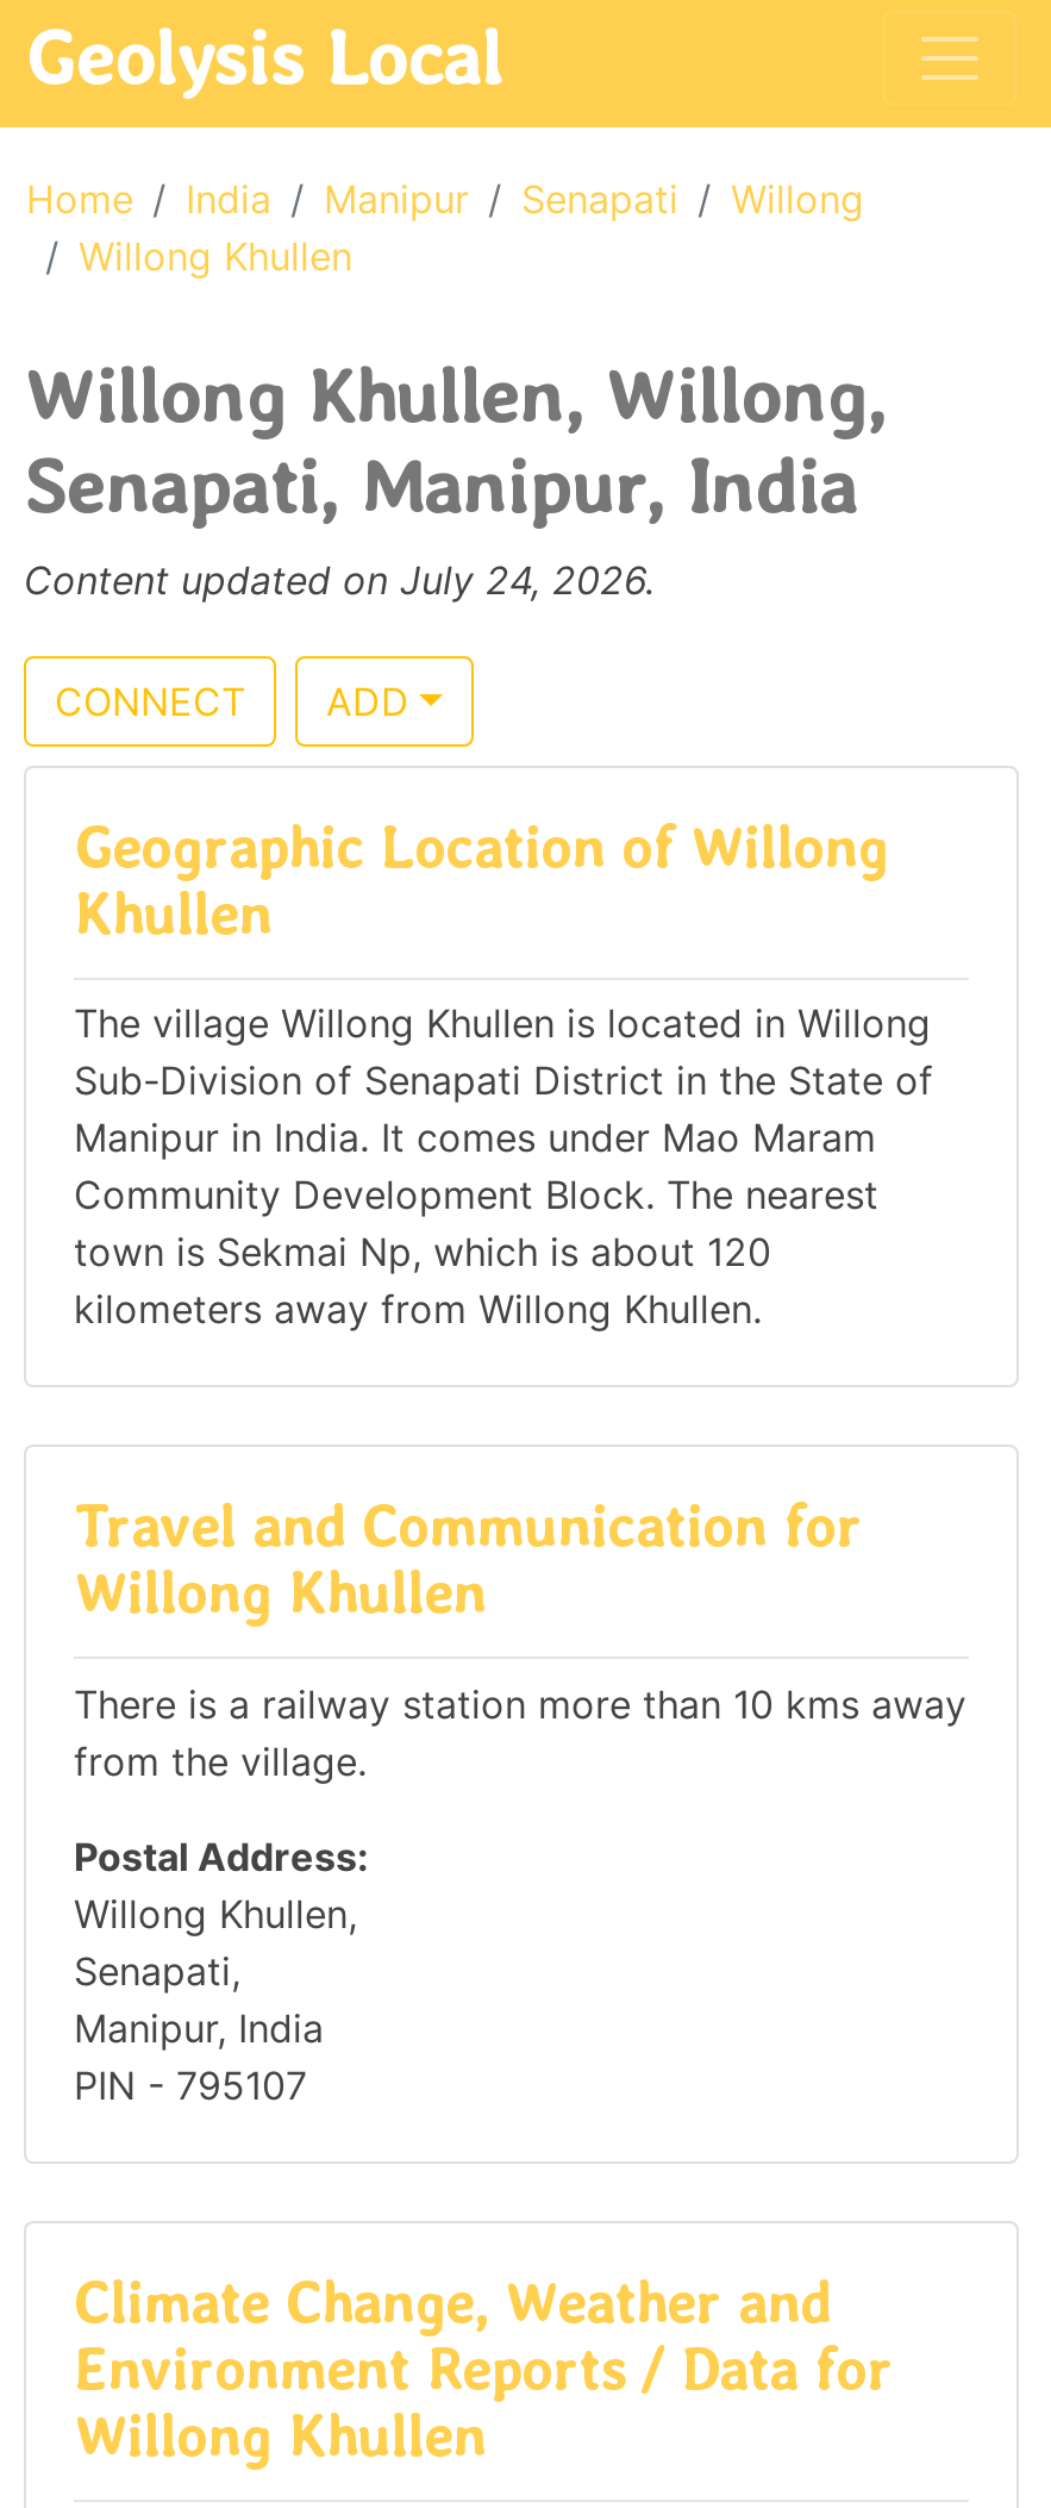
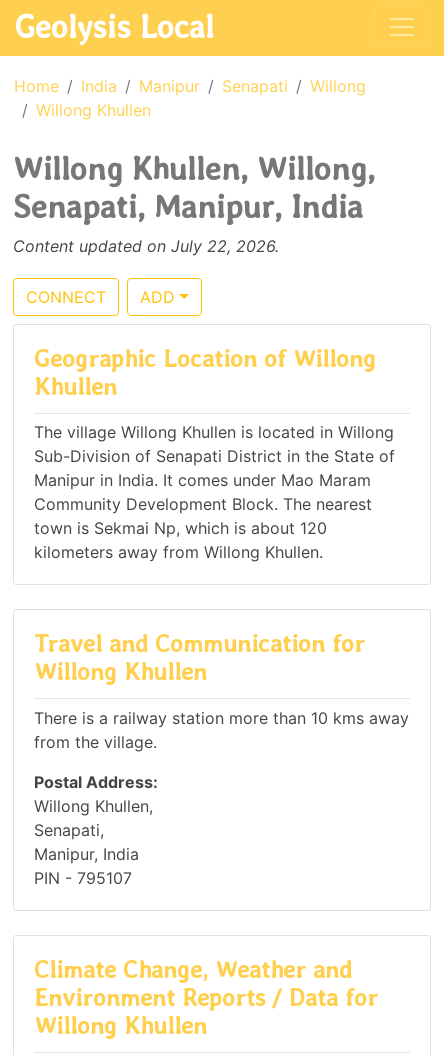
[24,556,655,604] Content updated on July 24, 2026. -> [13,236,279,256] Content updated on July 22, 2026.

